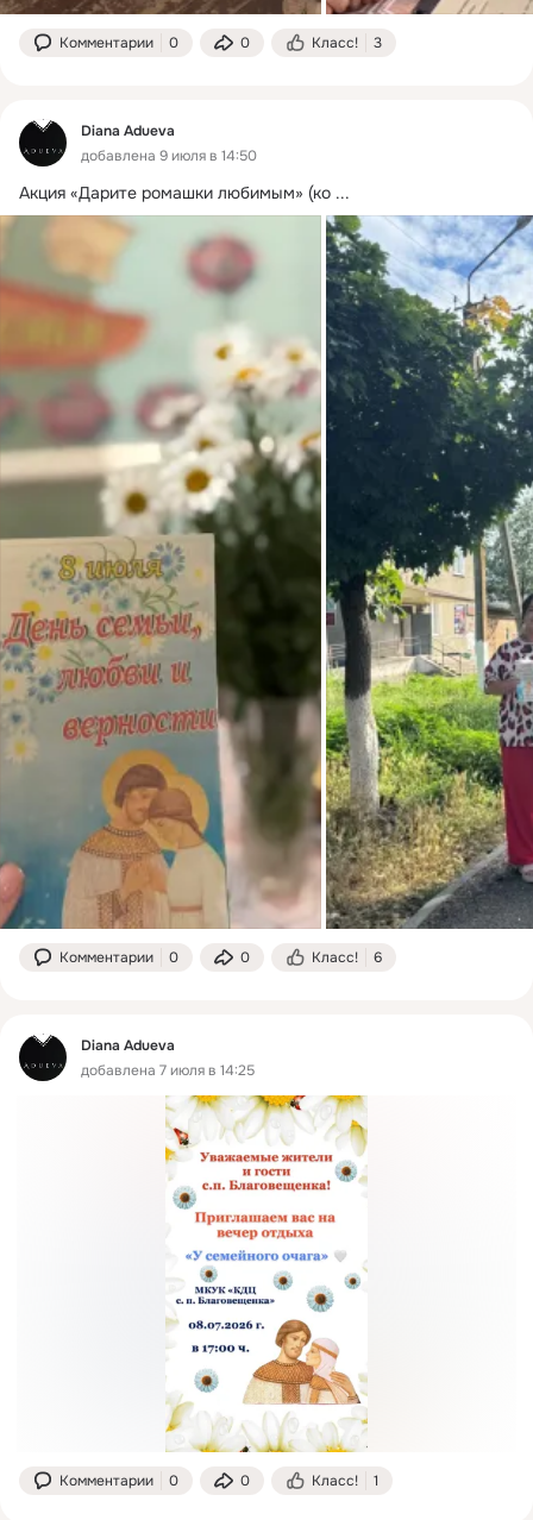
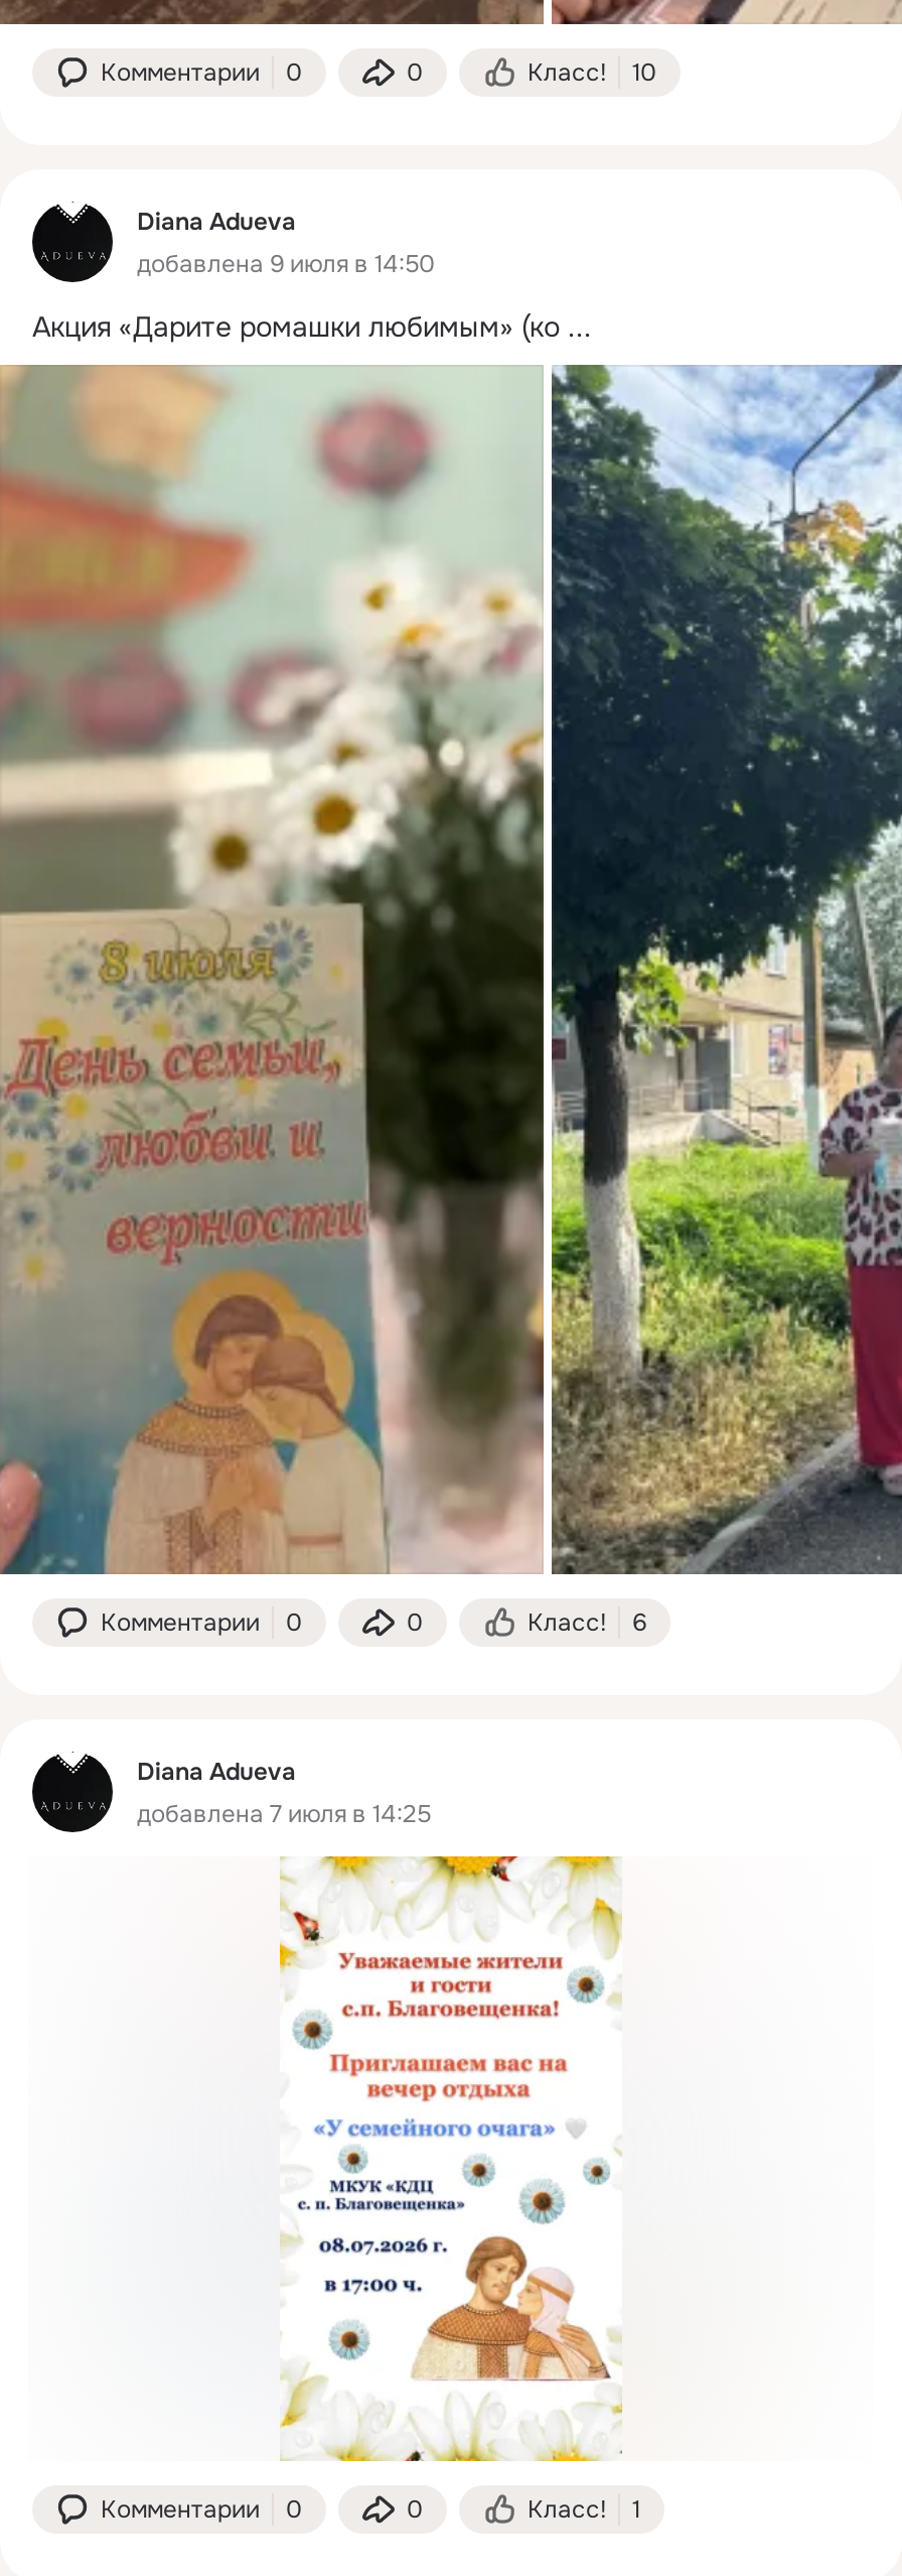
[312,33,382,52] Класс! 3 -> [528,56,656,88] Класс! 10

